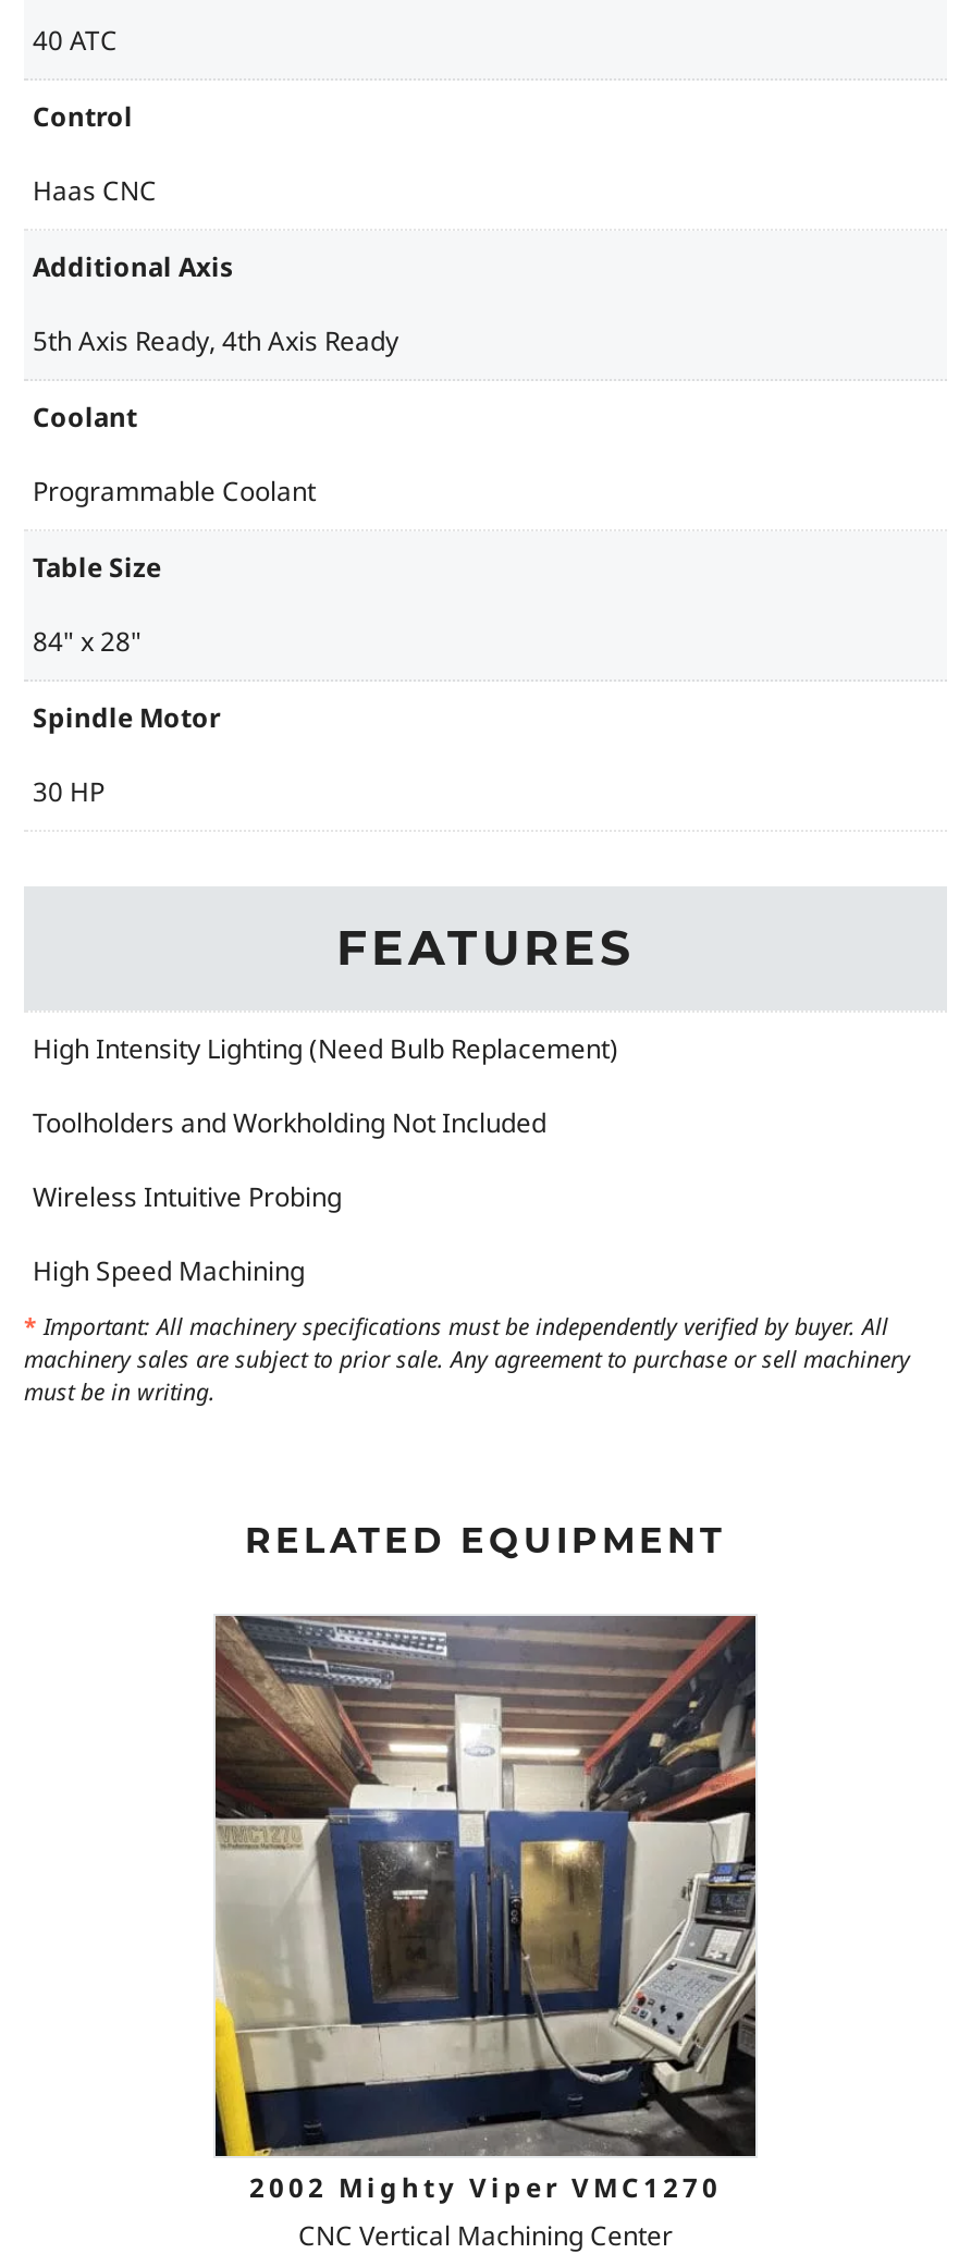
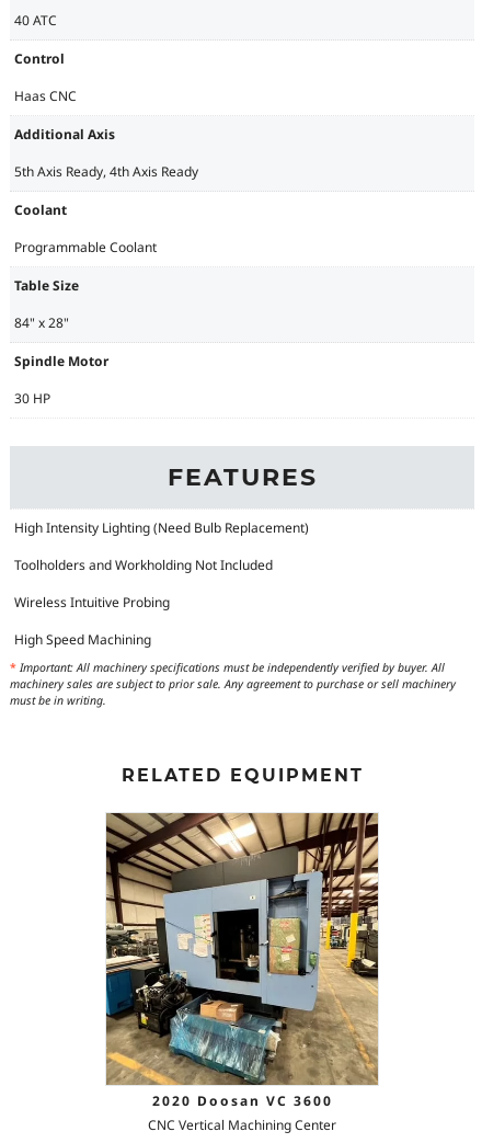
[213,1614,758,2206] [image] | 2002 Mighty Viper VMC1270 -> [105,812,379,1110] [image] | 2020 Doosan VC 3600

